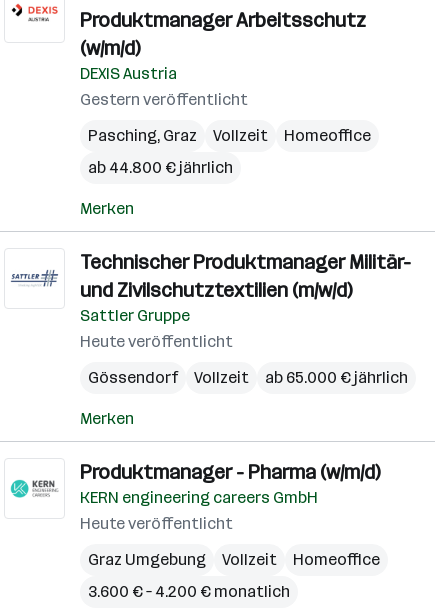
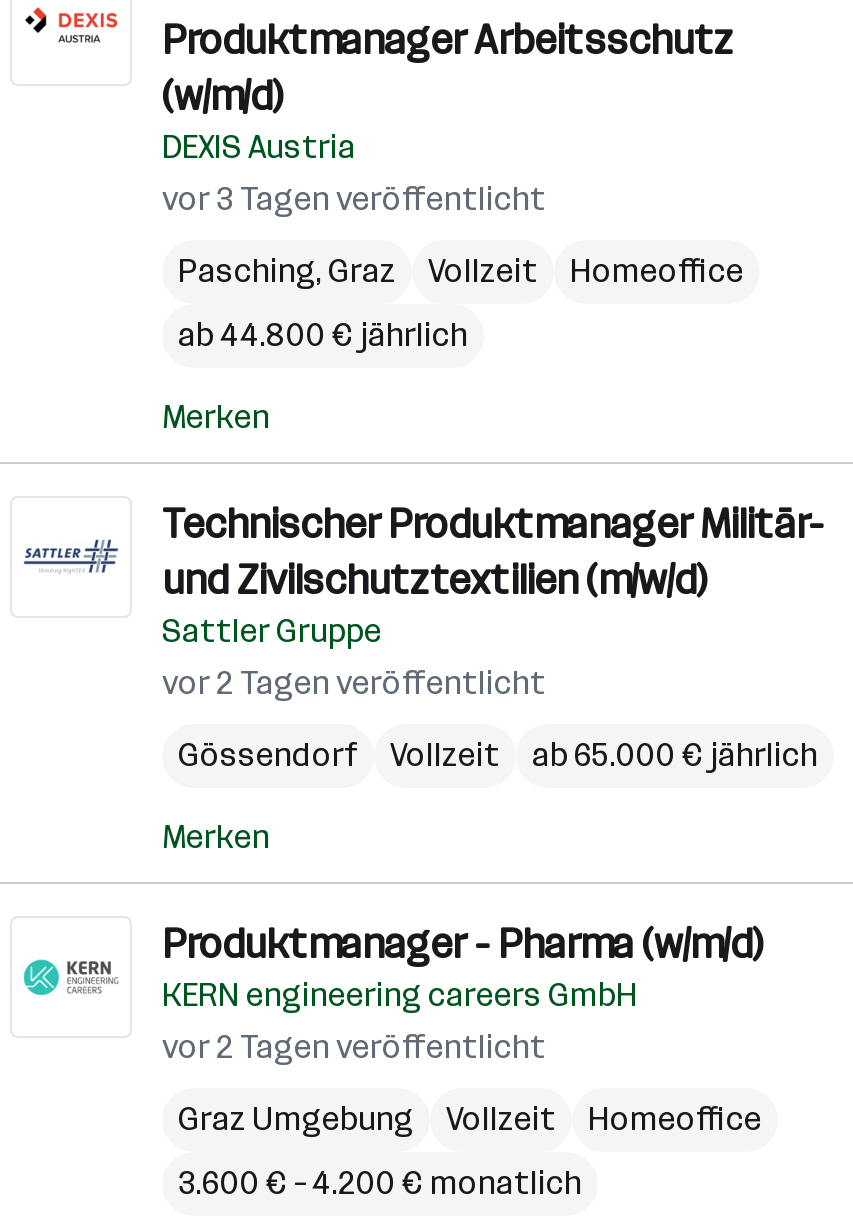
[80,90,248,109] Gestern veröffentlicht -> [162,180,546,218] vor 3 Tagen veröffentlicht
[80,332,233,351] Heute veröffentlicht -> [162,664,546,702] vor 2 Tagen veröffentlicht
[80,514,233,533] Heute veröffentlicht -> [162,1028,546,1066] vor 2 Tagen veröffentlicht

